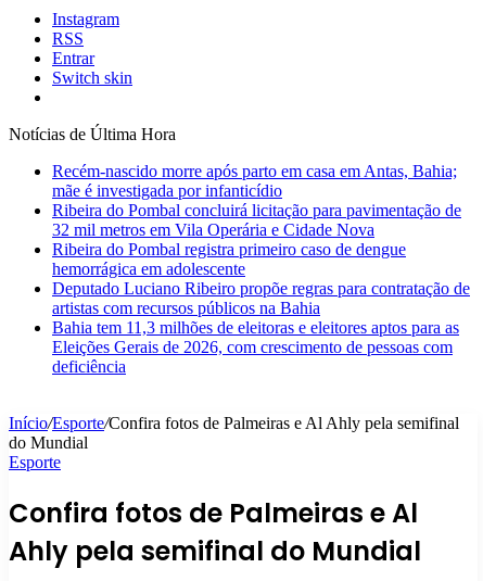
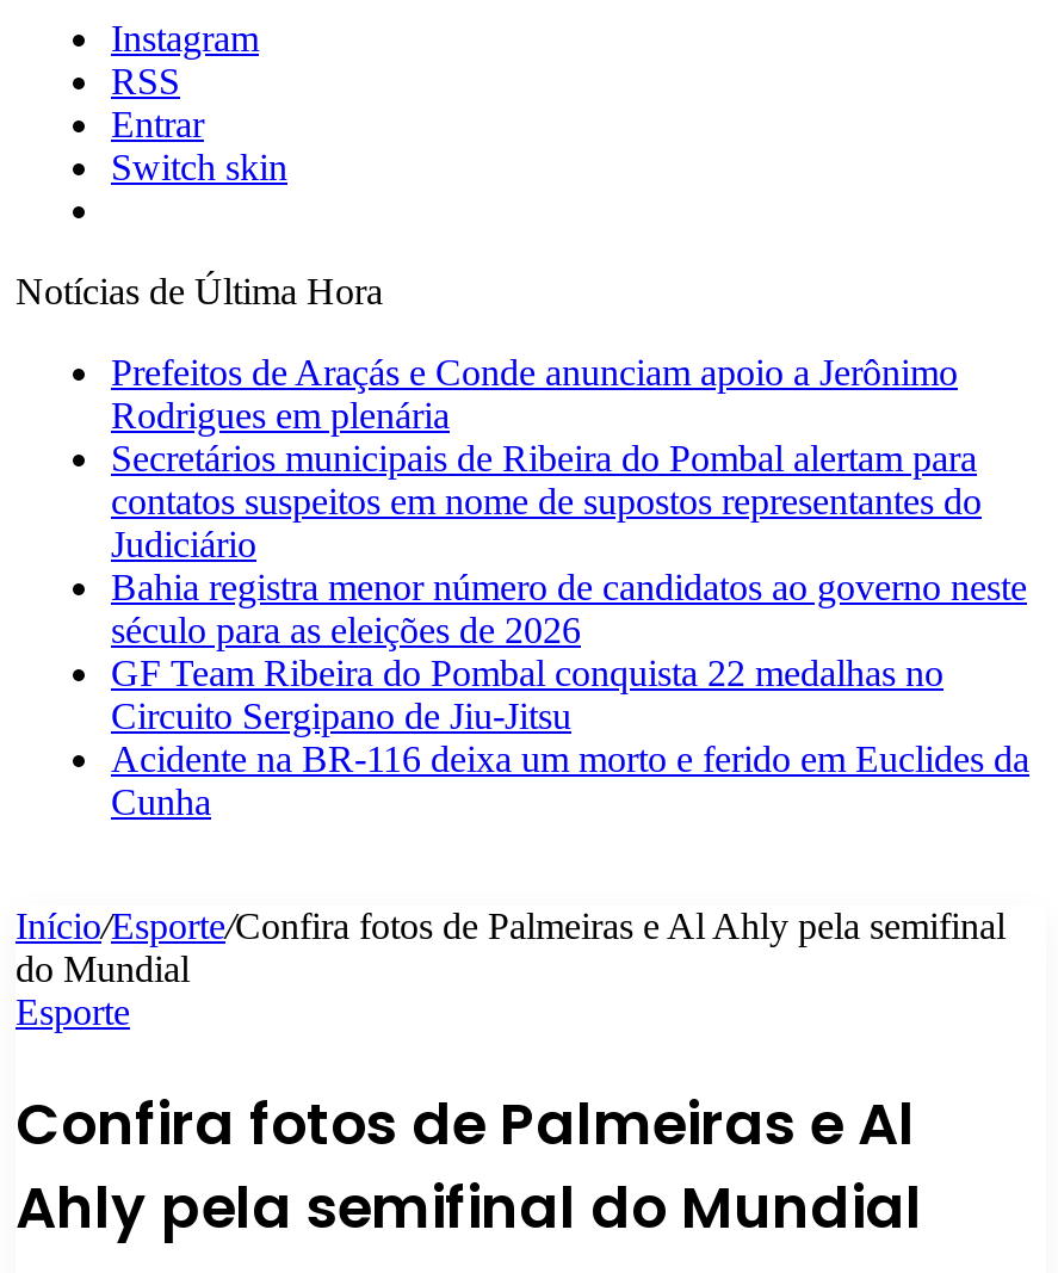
[52,162,470,376] Recém-nascido morre após parto em casa em Antas, Bahia; | mãe é investigada por infanticídio | Ribeira do Pombal concluirá licitação para pavimentação de | 32 mil metros em Vila Operária e Cidade Nova | Ribeira do Pombal registra primeiro caso de dengue | hemorrágica em adolescente | Deputado Luciano Ribeiro propõe regras para contratação de | artistas com recursos públicos na Bahia | Bahia tem 11,3 milhões de eleitoras e eleitores aptos para as | Eleições Gerais de 2026, com crescimento de pessoas com | deficiência -> [111,352,1029,822] Prefeitos de Araçás e Conde anunciam apoio a Jerônimo | Rodrigues em plenária | Secretários municipais de Ribeira do Pombal alertam para | contatos suspeitos em nome de supostos representantes do | Judiciário | Bahia registra menor número de candidatos ao governo neste | século para as eleições de 2026 | GF Team Ribeira do Pombal conquista 22 medalhas no | Circuito Sergipano de Jiu-Jitsu | Acidente na BR-116 deixa um morto e ferido em Euclides da | Cunha

